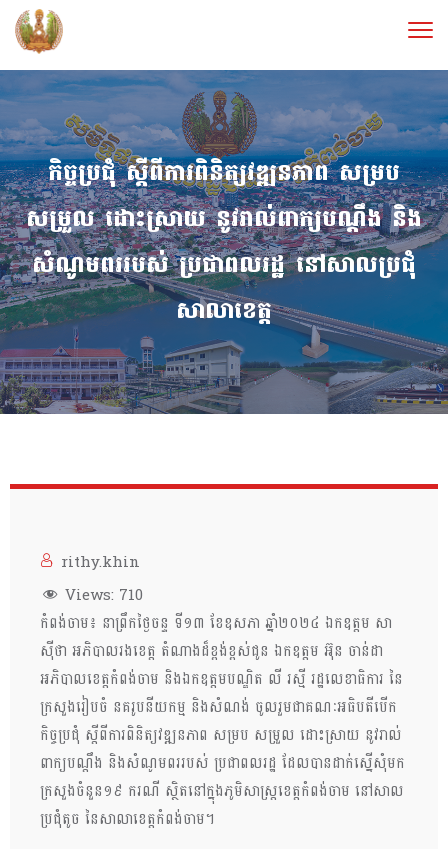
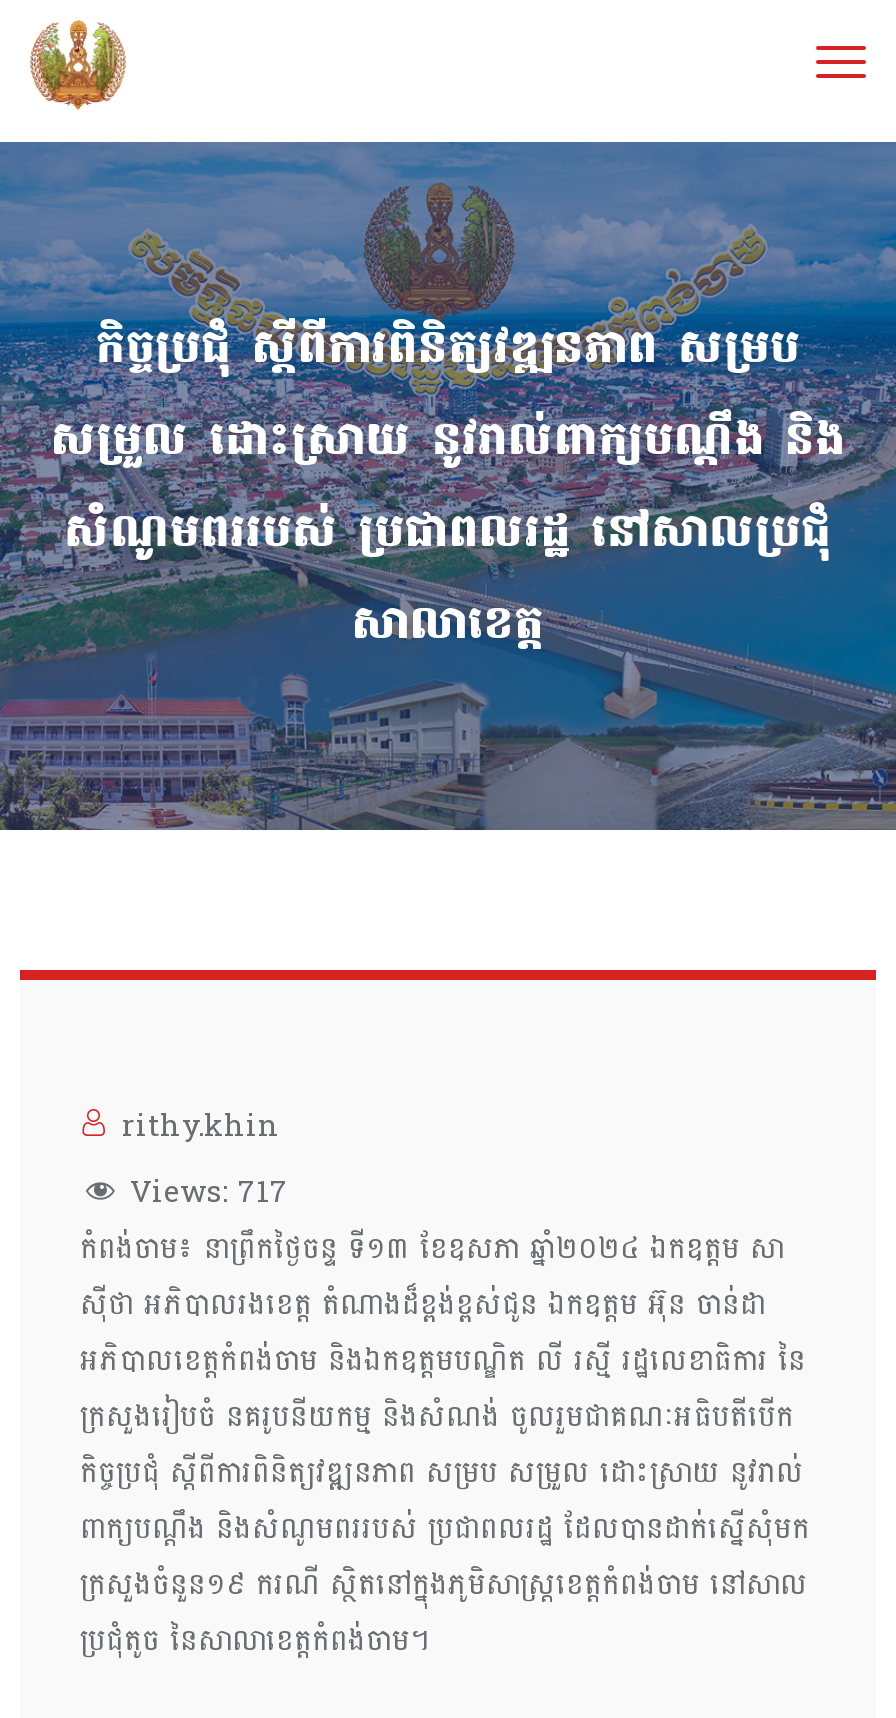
[65,582,143,609] Views: 710 -> [130,1166,288,1220] Views: 717

